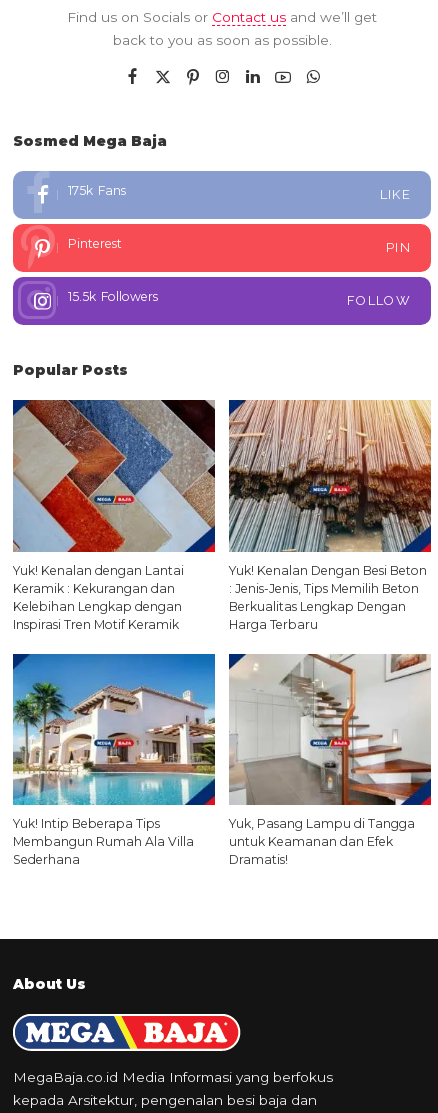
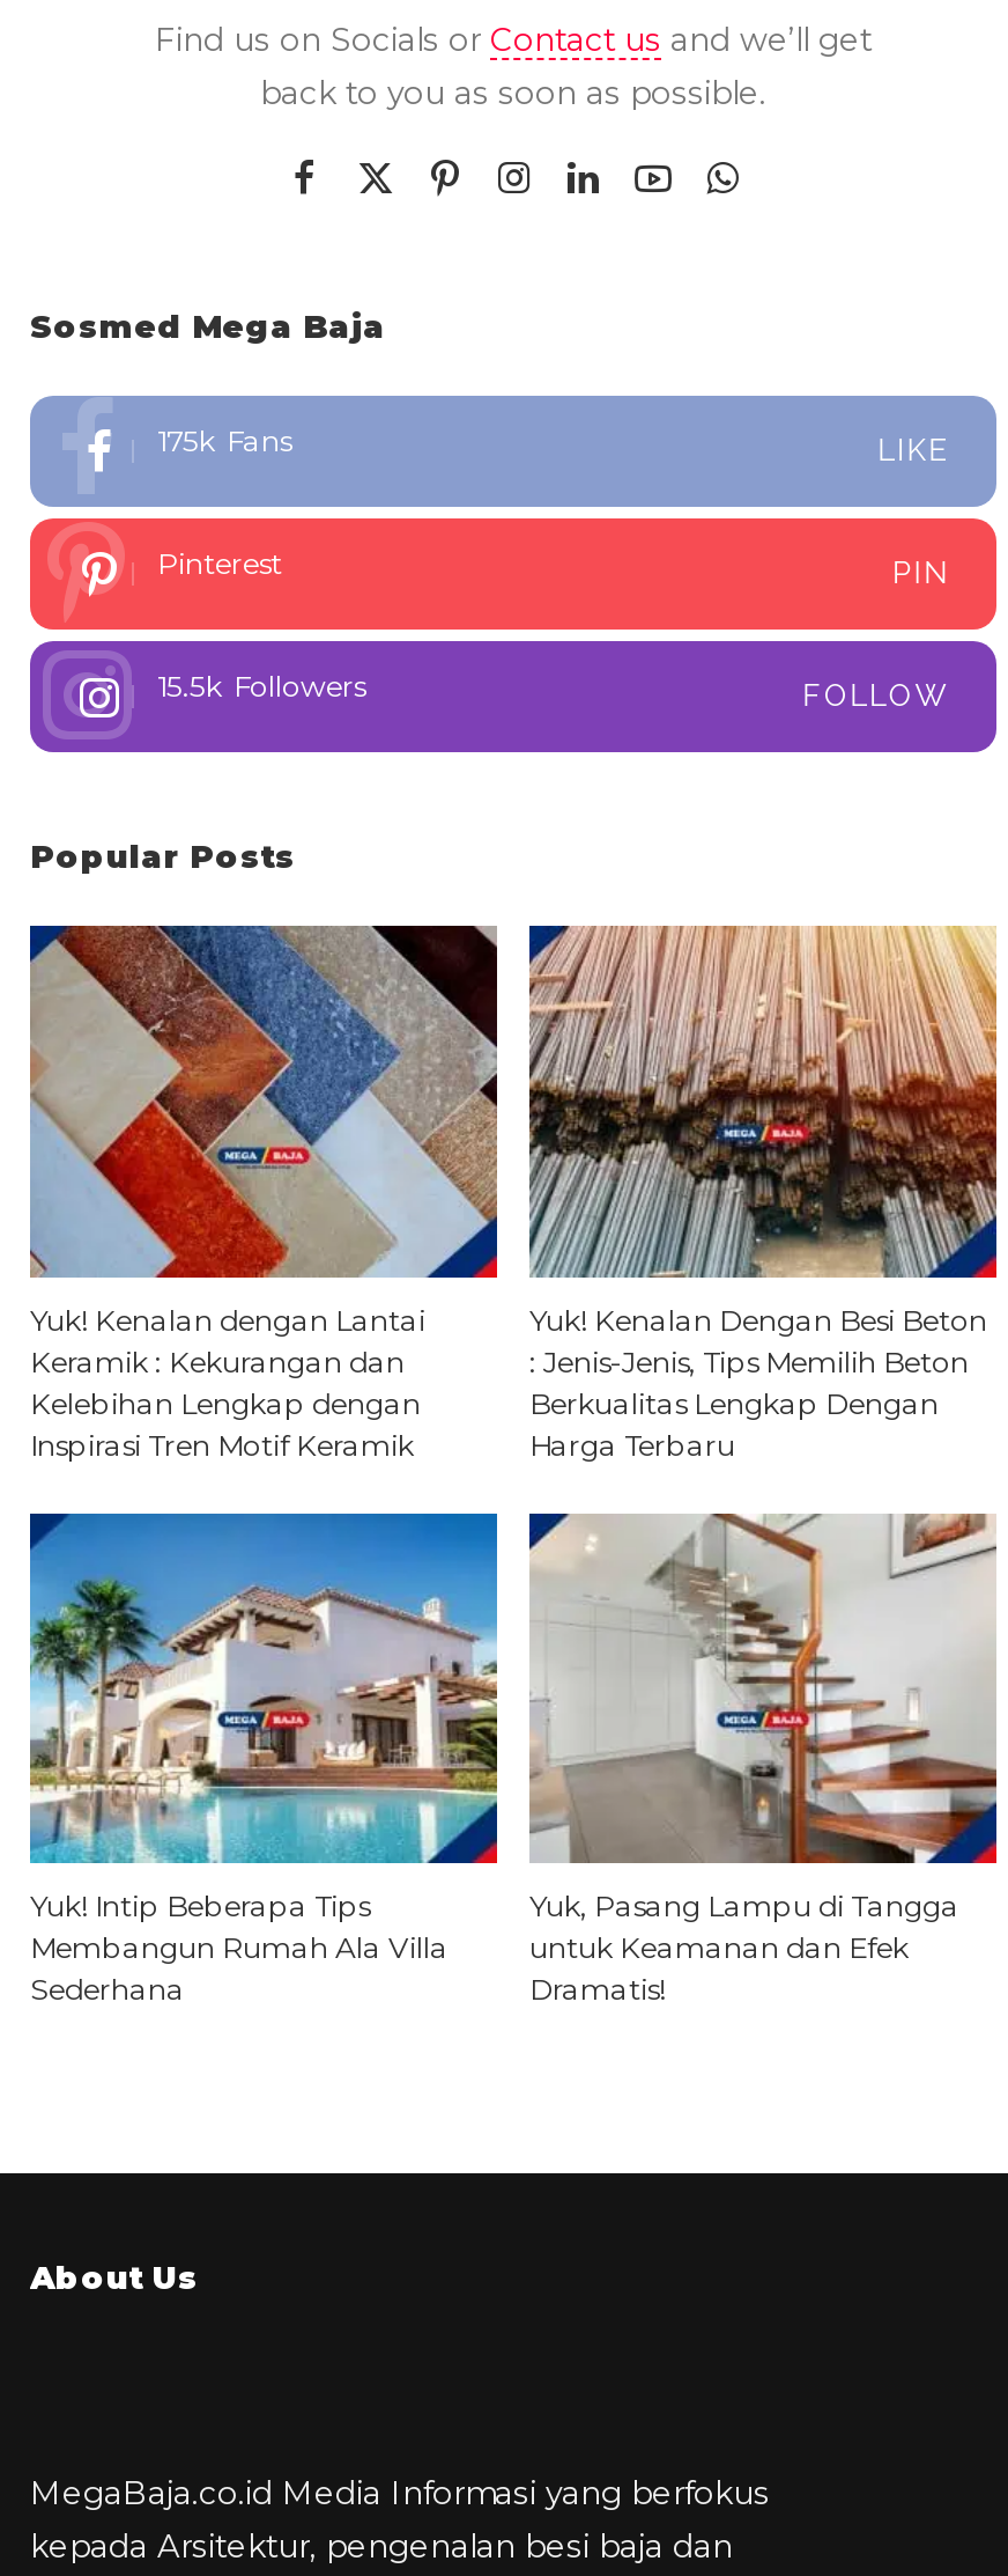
[12,1013,241,1052] [image] -> none

